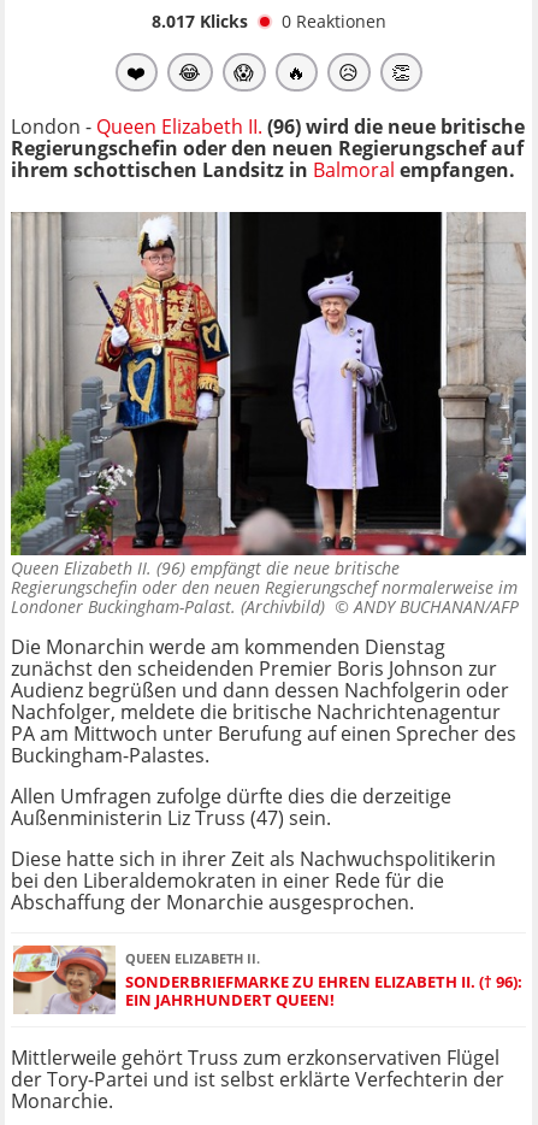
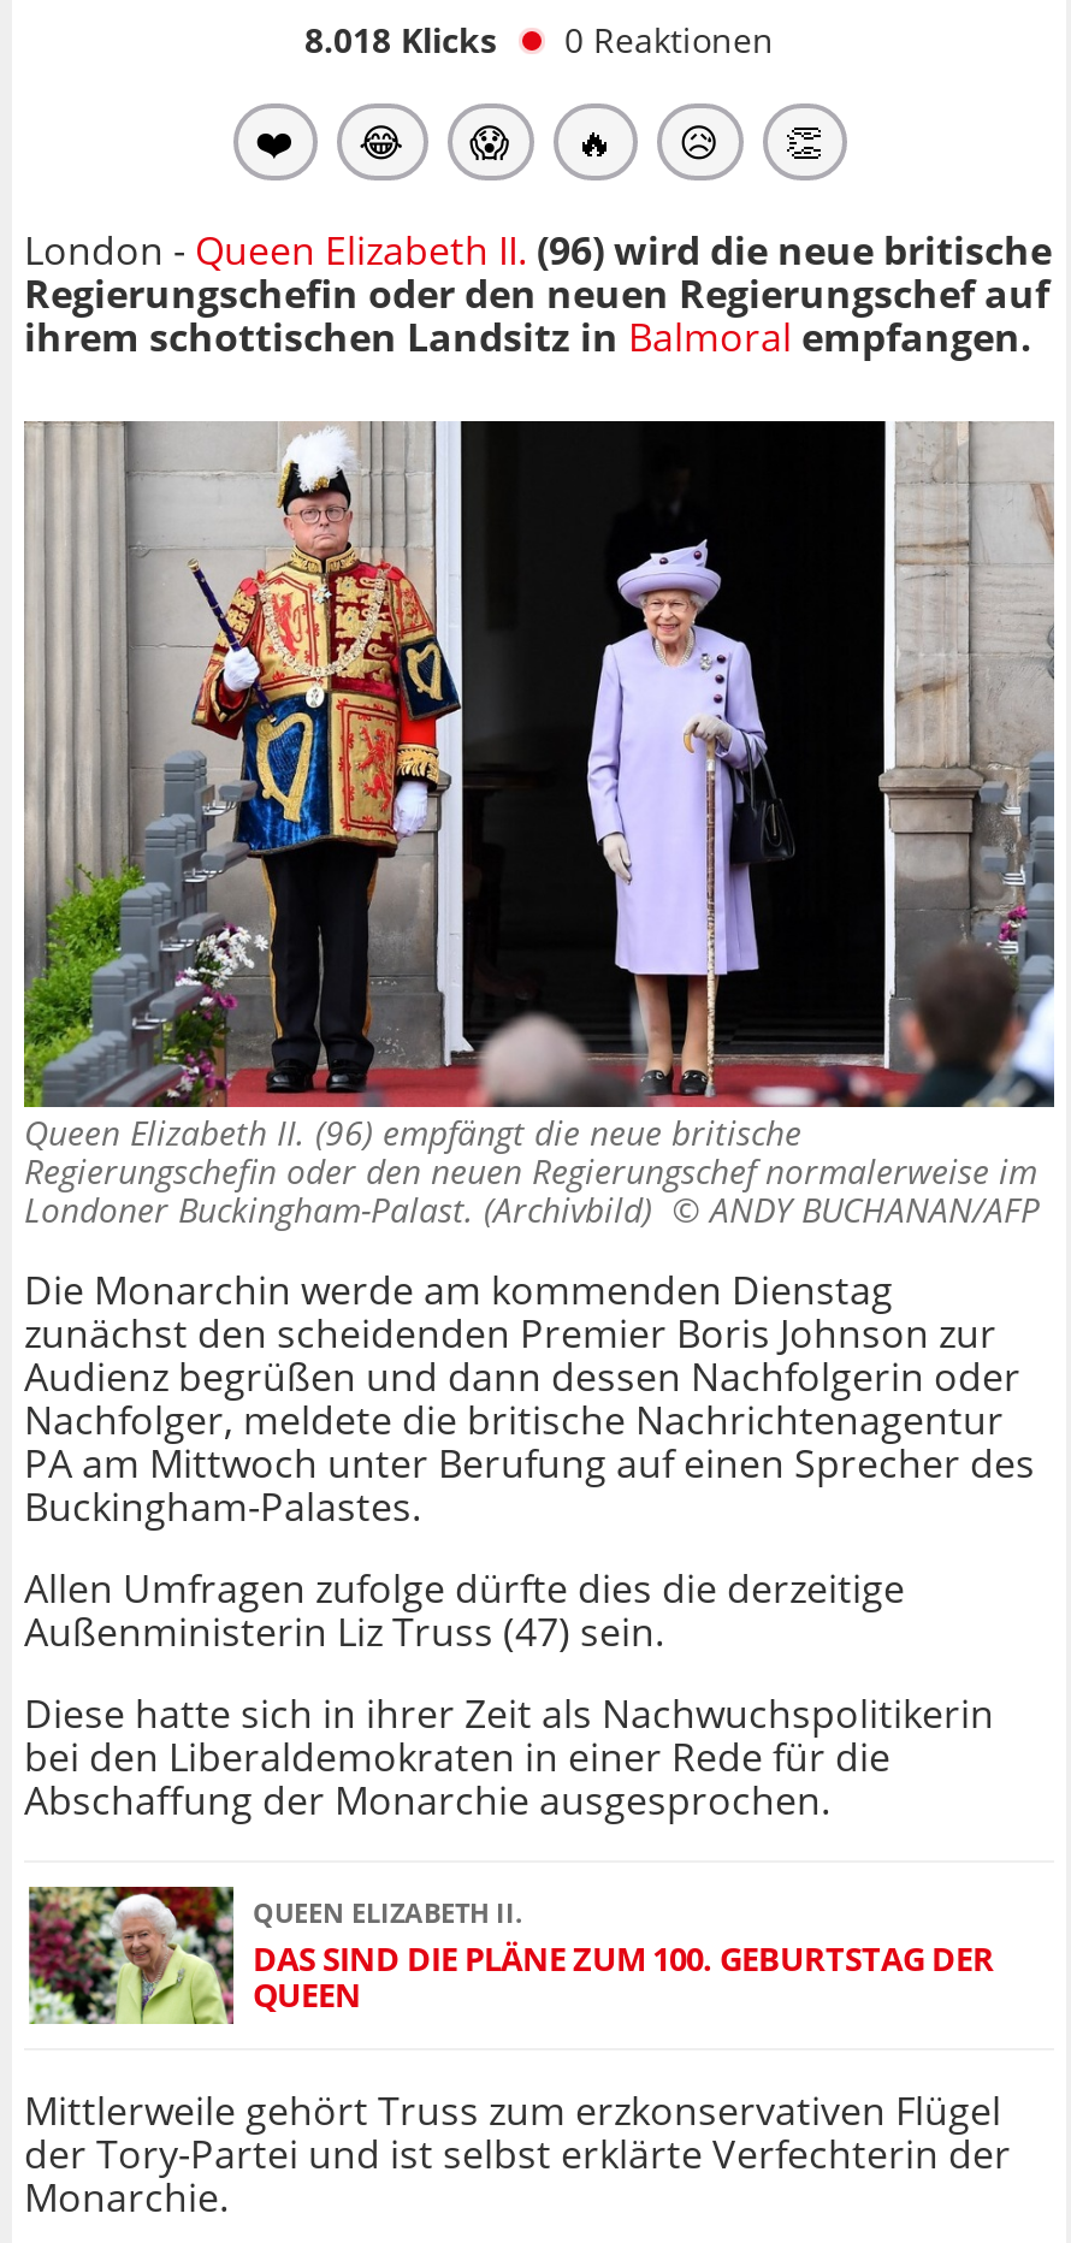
[151,9,386,32] 8.017 Klicks 0 Reaktionen -> [304,16,774,62] 8.018 Klicks 0 Reaktionen
[12,944,522,1014] [image] | SONDERBRIEFMARKE ZU EHREN ELIZABETH II. († 96): | EIN JAHRHUNDERT QUEEN! -> [26,1884,994,2024] [image] | DAS SIND DIE PLÄNE ZUM 100. GEBURTSTAG DER | QUEEN

